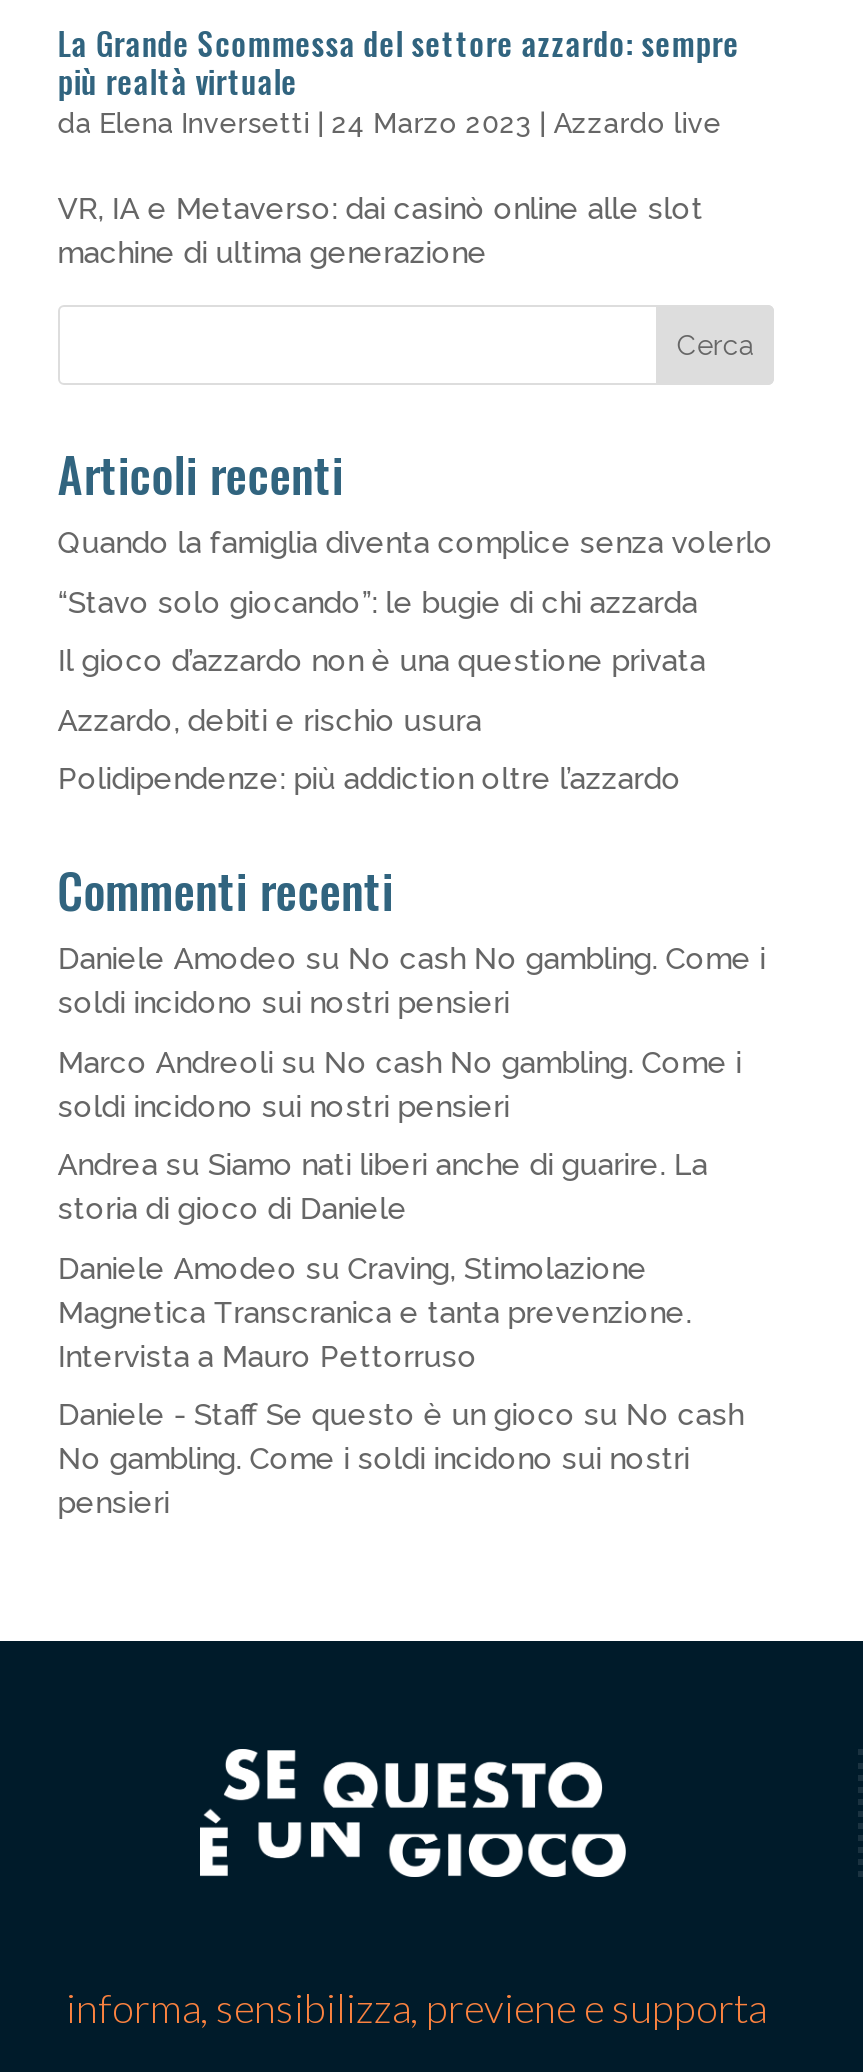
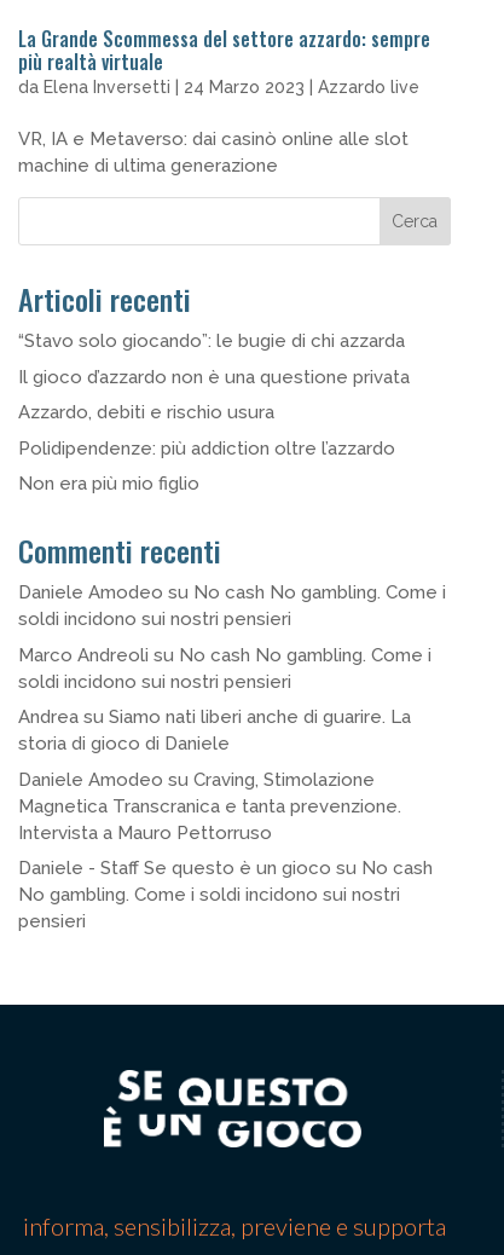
[58,525,774,561] Quando la famiglia diventa complice senza volerlo -> none
moved [58,584,706,797] -> [18,330,409,459]: “Stavo solo giocando”: le bugie di chi azzarda | Il gioco d’azzardo non è una questione privata | Azzardo, debiti e rischio usura | Polidipendenze: più addiction oltre l’azzardo
none -> [18,473,199,495] Non era più mio figlio

